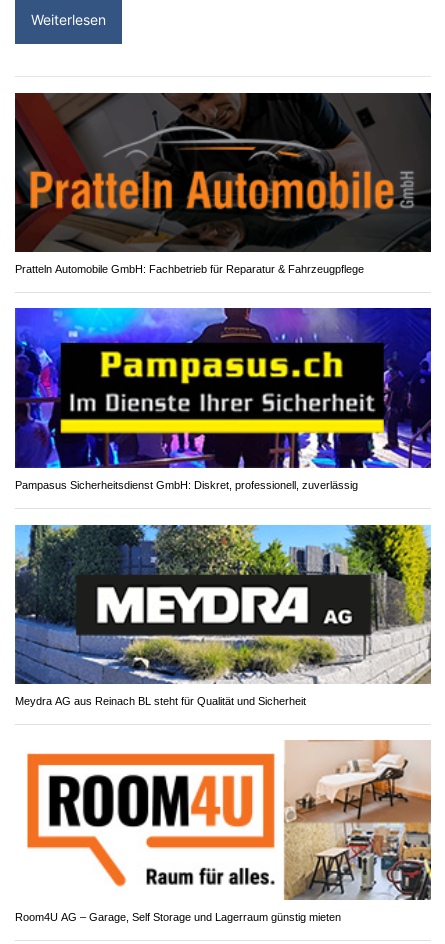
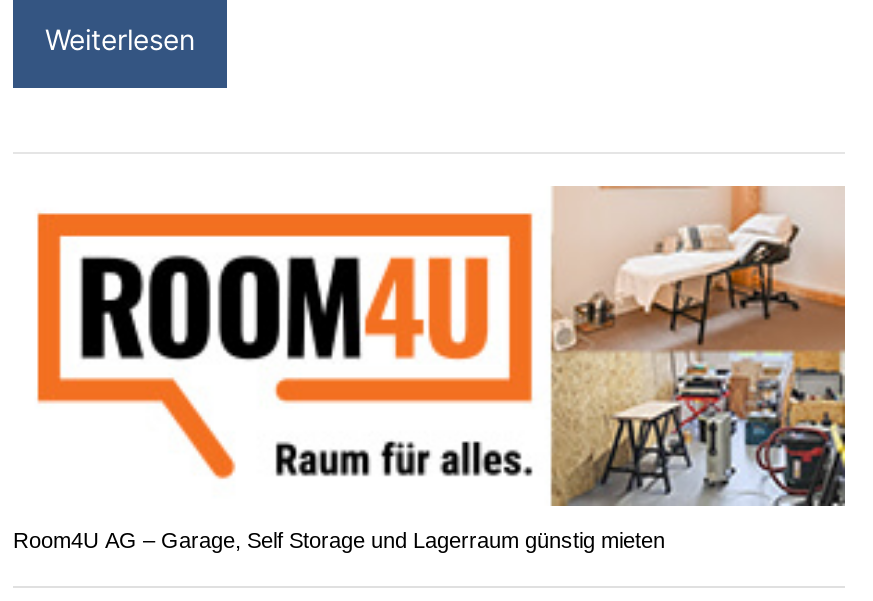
[14,92,432,275] [image] | Pratteln Automobile GmbH: Fachbetrieb für Reparatur & Fahrzeugpflege -> none
[14,307,432,491] [image] | Pampasus Sicherheitsdienst GmbH: Diskret, professionell, zuverlässig -> none
[14,524,432,707] [image] | Meydra AG aus Reinach BL steht für Qualität und Sicherheit -> none

